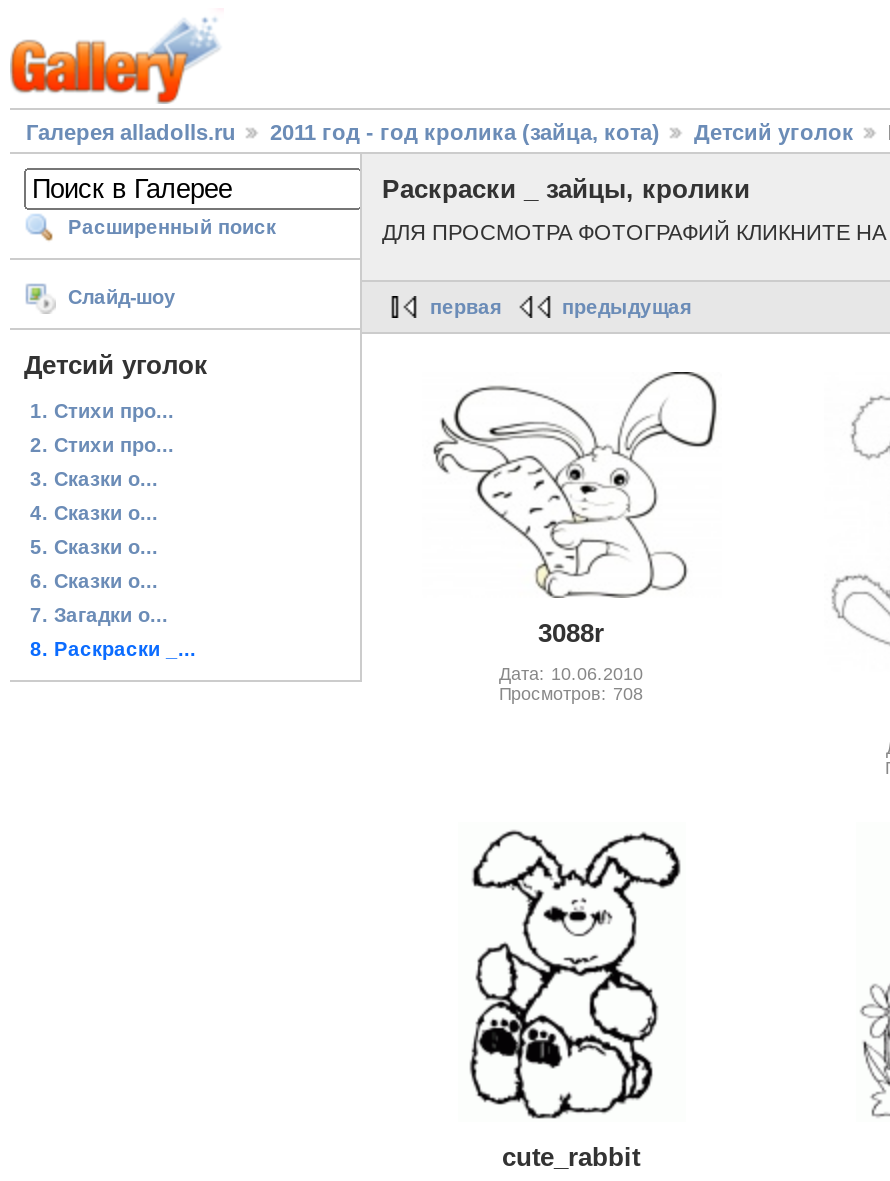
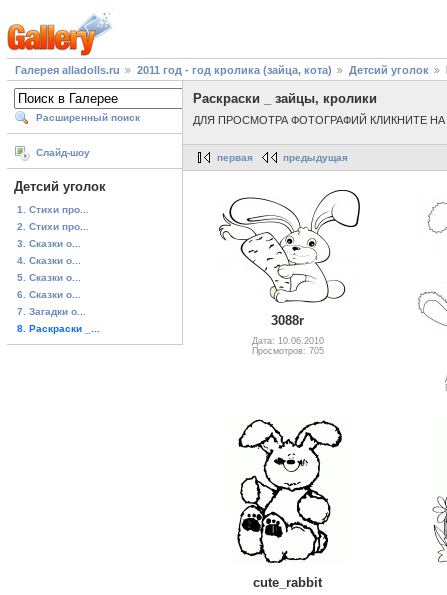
[499,683,643,703] Просмотров: 708 -> [251,346,323,356] Просмотров: 705

